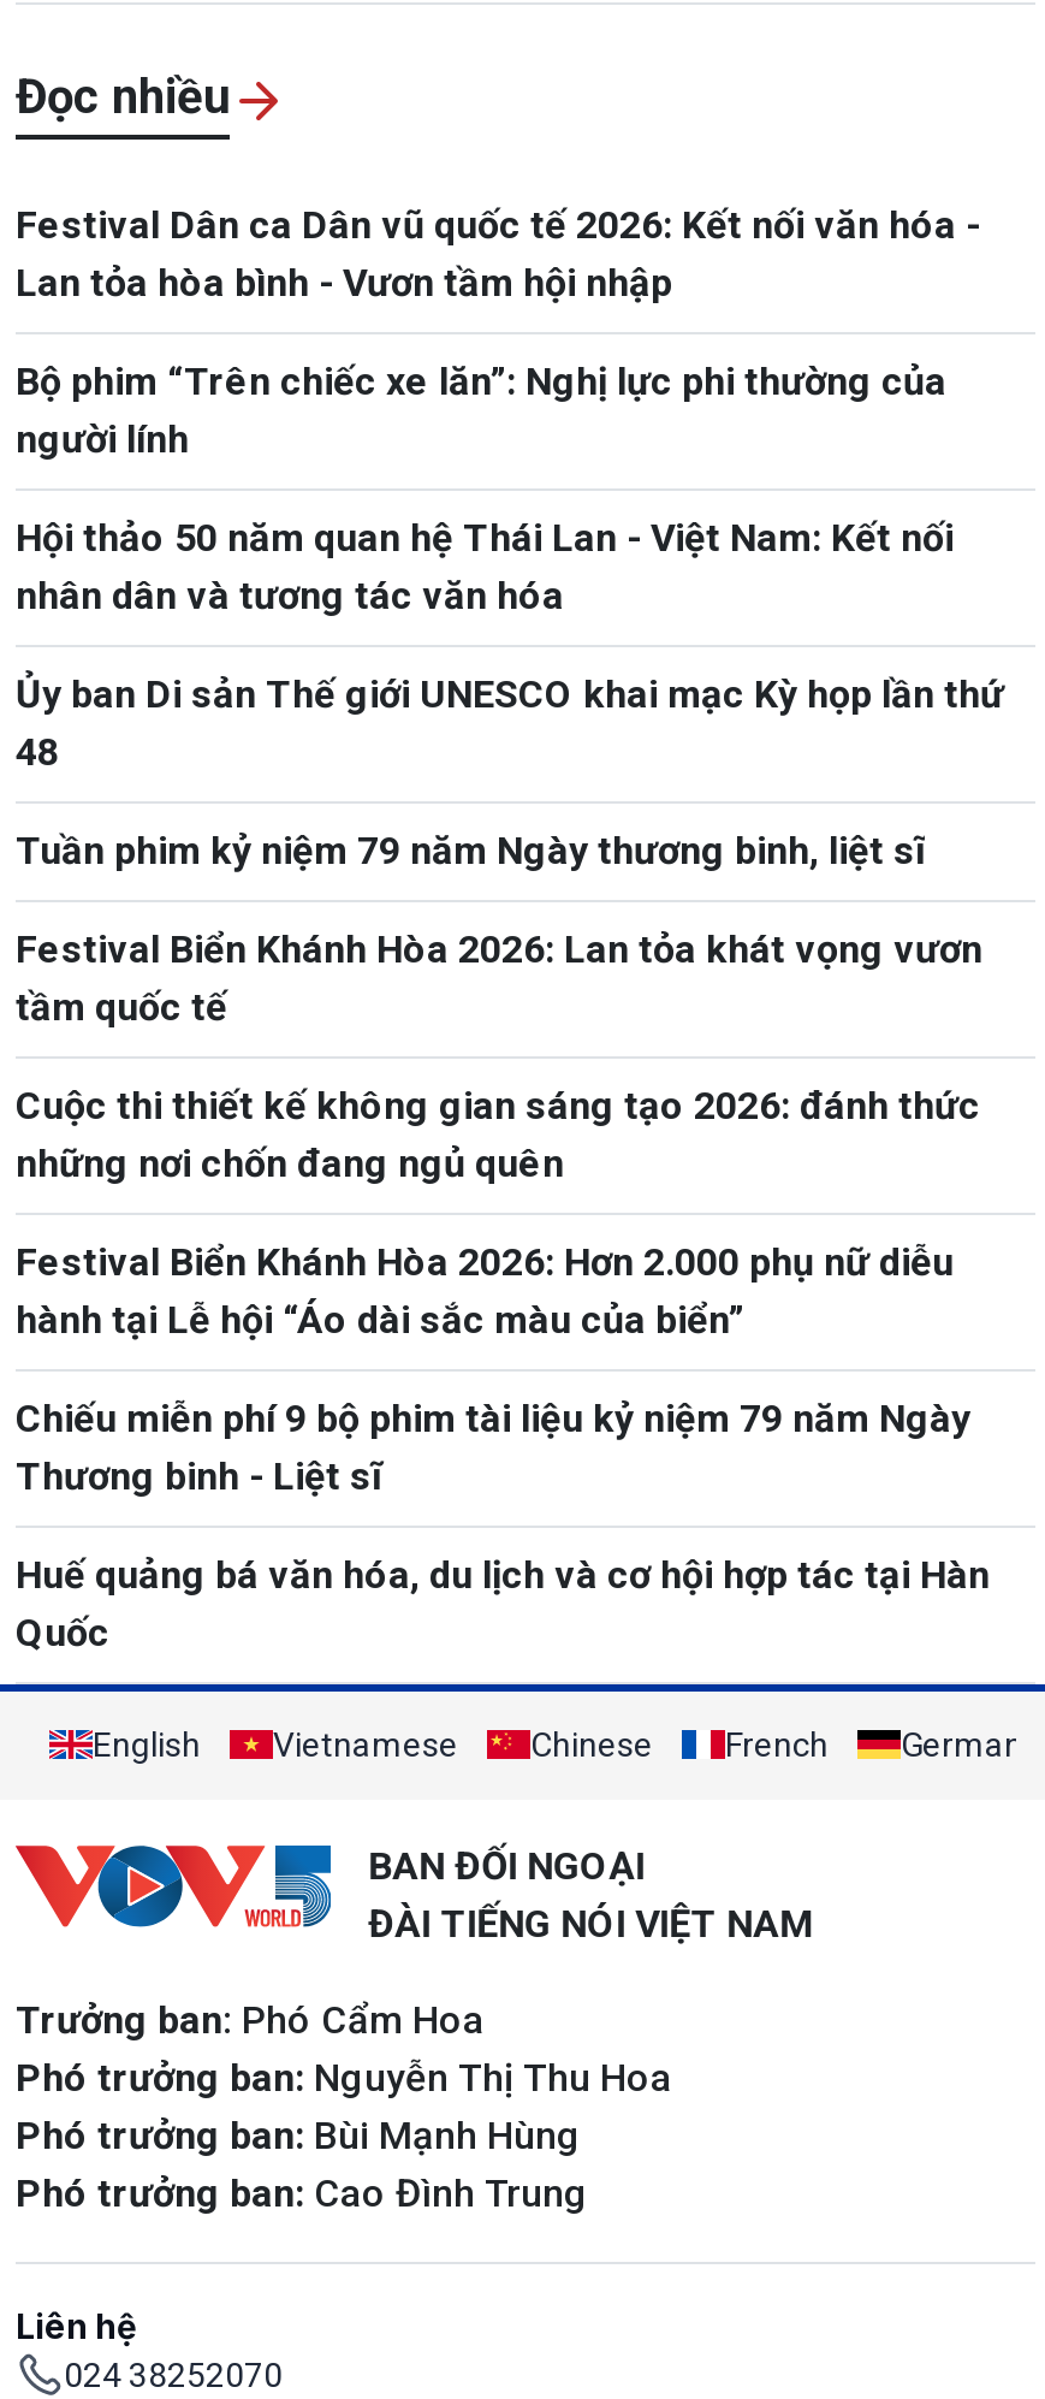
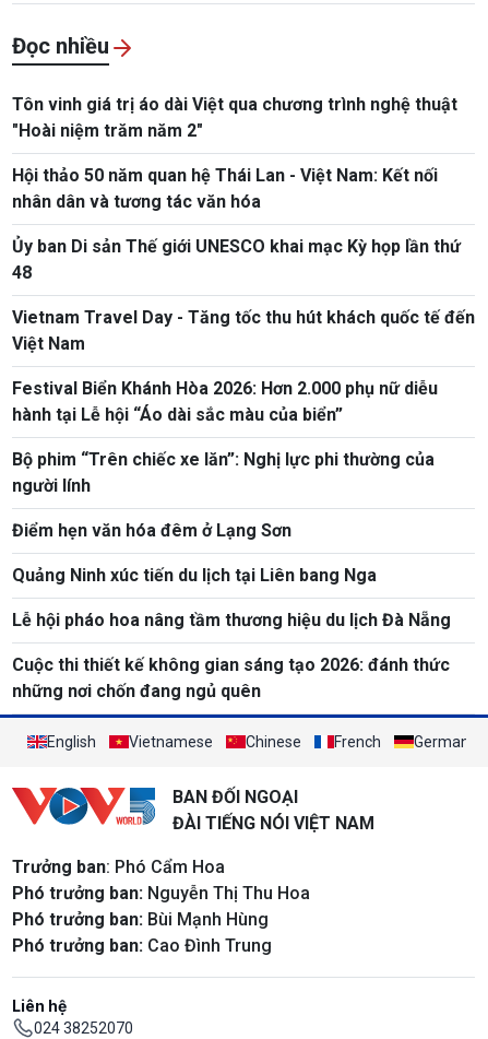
[16,201,980,305] Festival Dân ca Dân vũ quốc tế 2026: Kết nối văn hóa - | Lan tỏa hòa bình - Vươn tầm hội nhập -> [12,94,457,140] Tôn vinh giá trị áo dài Việt qua chương trình nghệ thuật | "Hoài niệm trăm năm 2"
moved [16,358,946,461] -> [12,449,435,496]: Bộ phim “Trên chiếc xe lăn”: Nghị lực phi thường của | người lính
moved [16,514,1004,774] -> [12,165,461,283]: Hội thảo 50 năm quan hệ Thái Lan - Việt Nam: Kết nối | nhân dân và tương tác văn hóa | Ủy ban Di sản Thế giới UNESCO khai mạc Kỳ họp lần thứ | 48
[16,827,982,1029] Tuần phim kỷ niệm 79 năm Ngày thương binh, liệt sĩ | Festival Biển Khánh Hòa 2026: Lan tỏa khát vọng vươn | tầm quốc tế -> [12,307,475,354] Vietnam Travel Day - Tăng tốc thu hút khách quốc tế đến | Việt Nam
moved [16,1082,980,1185] -> [12,654,450,701]: Cuộc thi thiết kế không gian sáng tạo 2026: đánh thức | những nơi chốn đang ngủ quên
moved [16,1238,954,1342] -> [12,378,438,425]: Festival Biển Khánh Hòa 2026: Hơn 2.000 phụ nữ diễu | hành tại Lễ hội “Áo dài sắc màu của biển”
[16,1395,990,1655] Chiếu miễn phí 9 bộ phim tài liệu kỷ niệm 79 năm Ngày | Thương binh - Liệt sĩ | Huế quảng bá văn hóa, du lịch và cơ hội hợp tác tại Hàn | Quốc -> [12,520,451,630] Điểm hẹn văn hóa đêm ở Lạng Sơn | Quảng Ninh xúc tiến du lịch tại Liên bang Nga | Lễ hội pháo hoa nâng tầm thương hiệu du lịch Đà Nẵng

